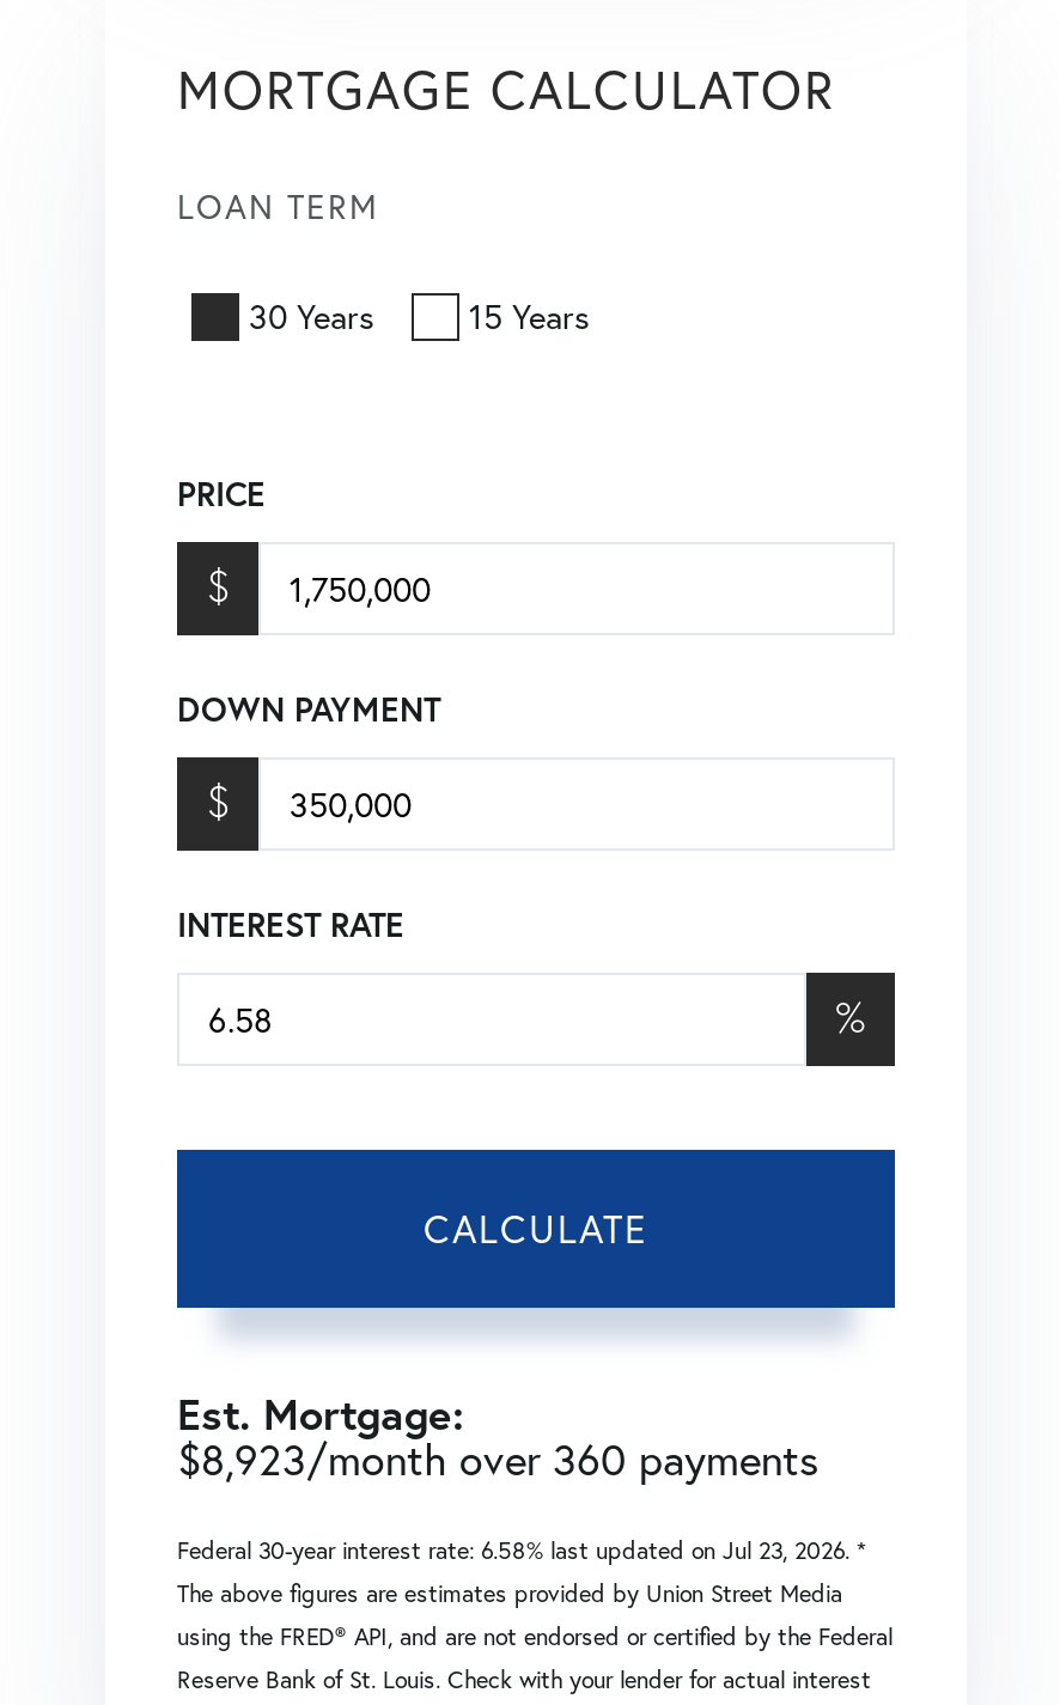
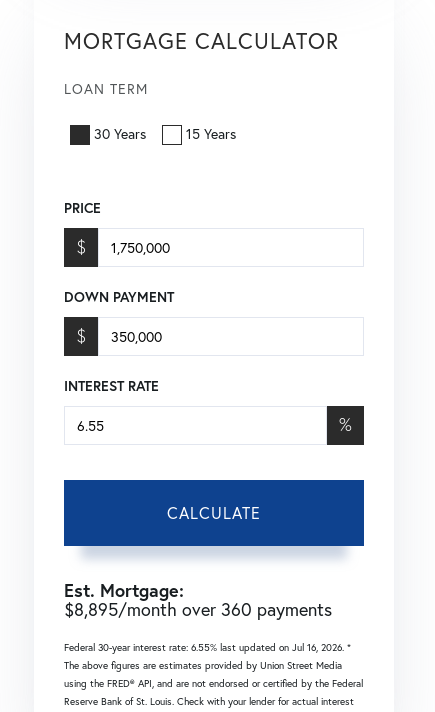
[177,1431,818,1488] $8,923/month over 360 payments -> [64,598,332,621] $8,895/month over 360 payments
[177,1536,866,1567] Federal 30-year interest rate: 6.58% last updated on Jul 23, 2026. * -> [64,641,351,654] Federal 30-year interest rate: 6.55% last updated on Jul 16, 2026. *

